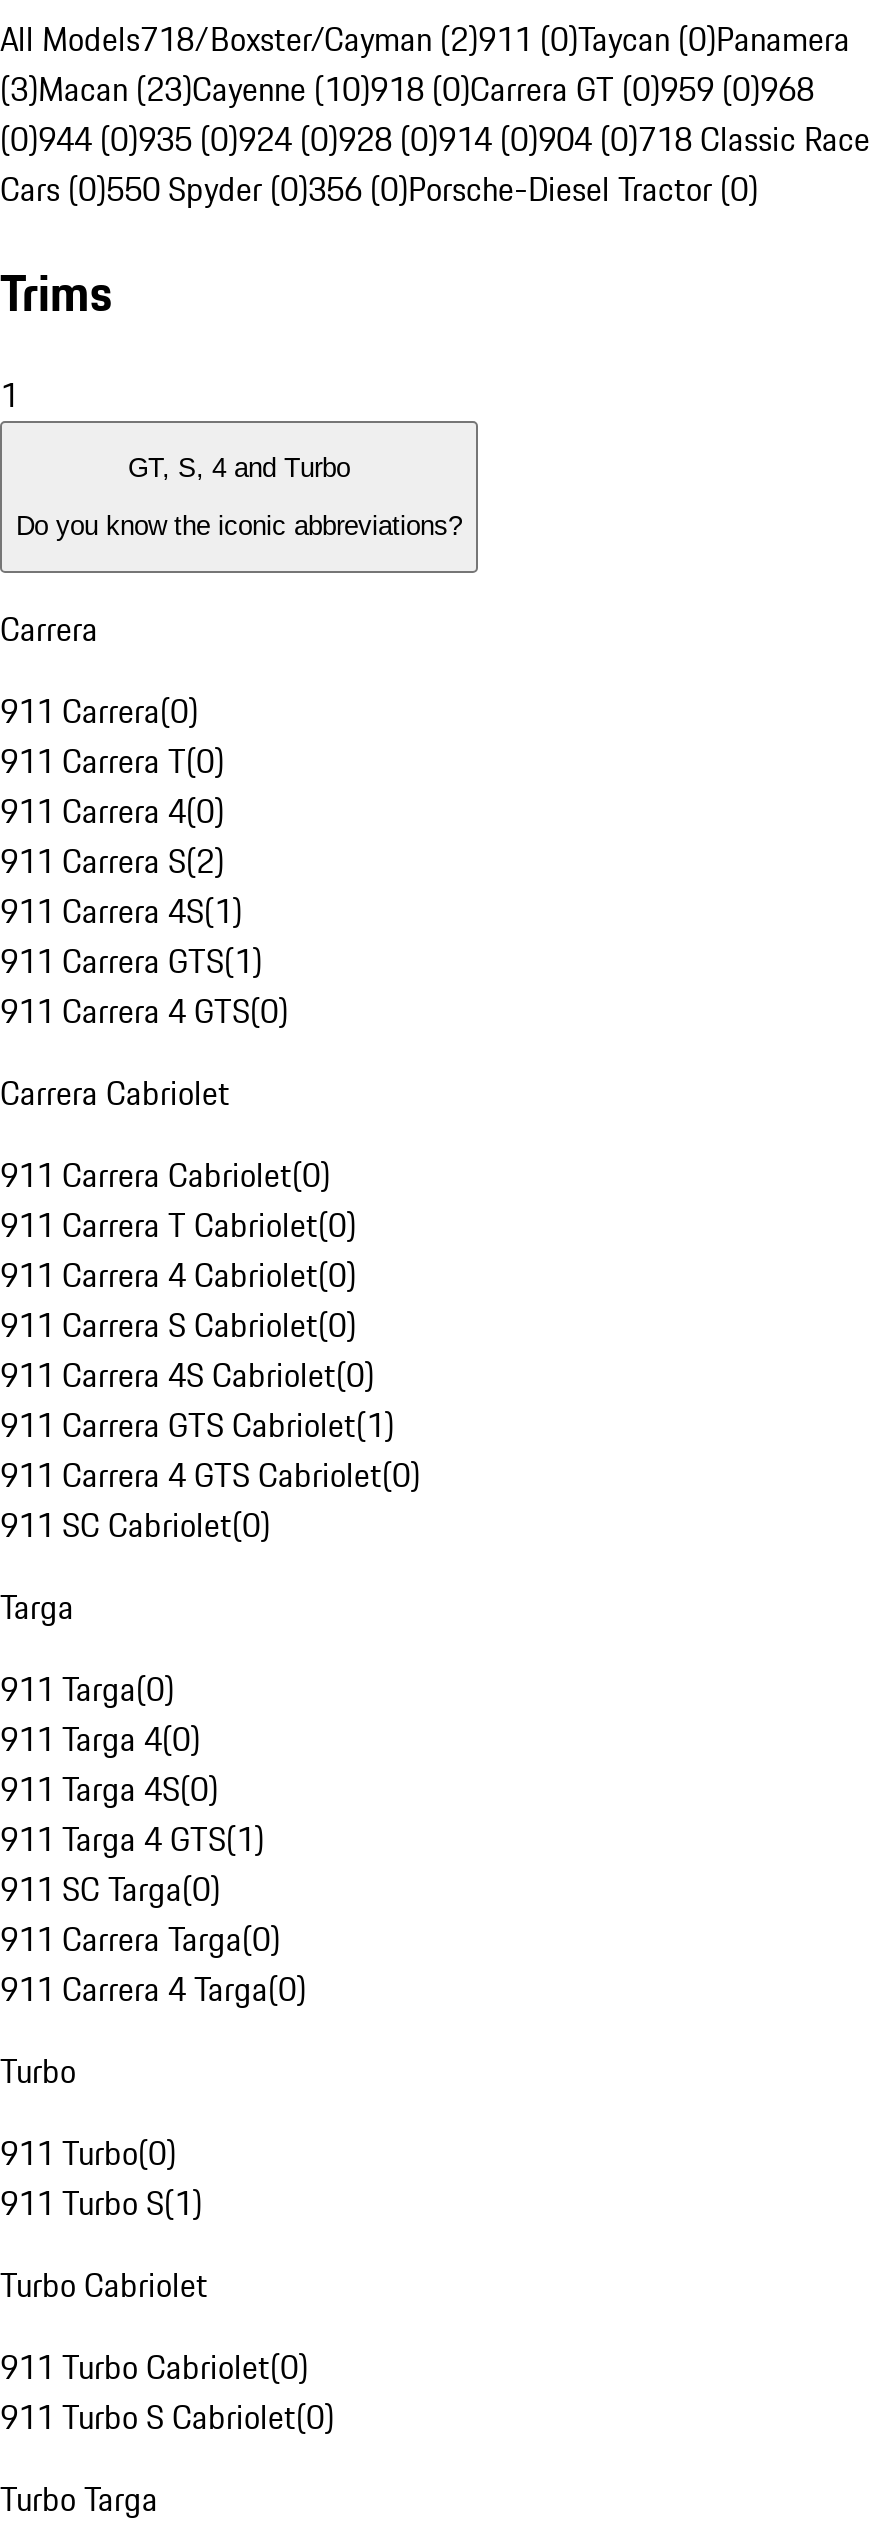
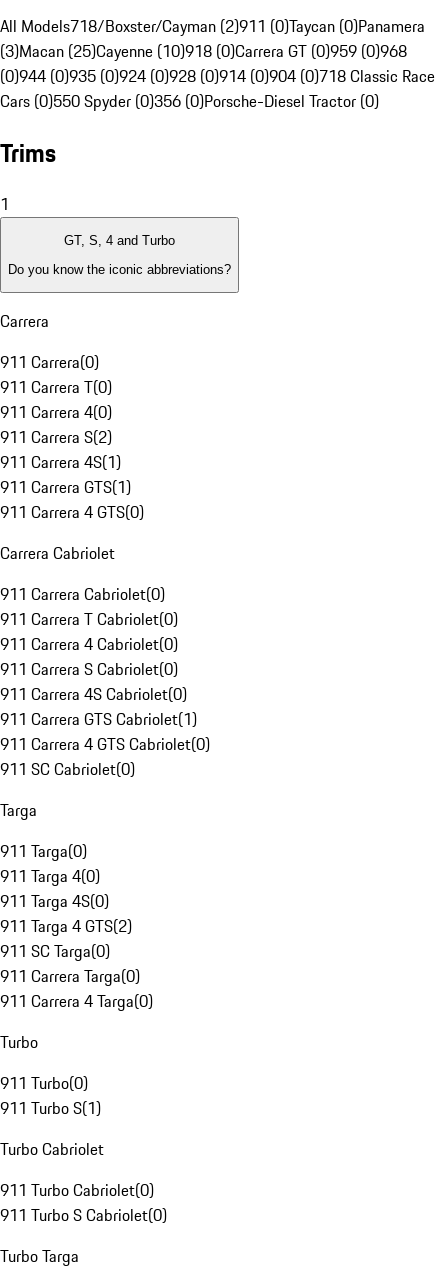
[0,66,814,114] (3)Macan (23)Cayenne (10)918 (0)Carrera GT (0)959 (0)968 -> [0,39,407,63] (3)Macan (25)Cayenne (10)918 (0)Carrera GT (0)959 (0)968
[0,1815,264,1863] 911 Targa 4 GTS(1) -> [0,914,132,938] 911 Targa 4 GTS(2)

